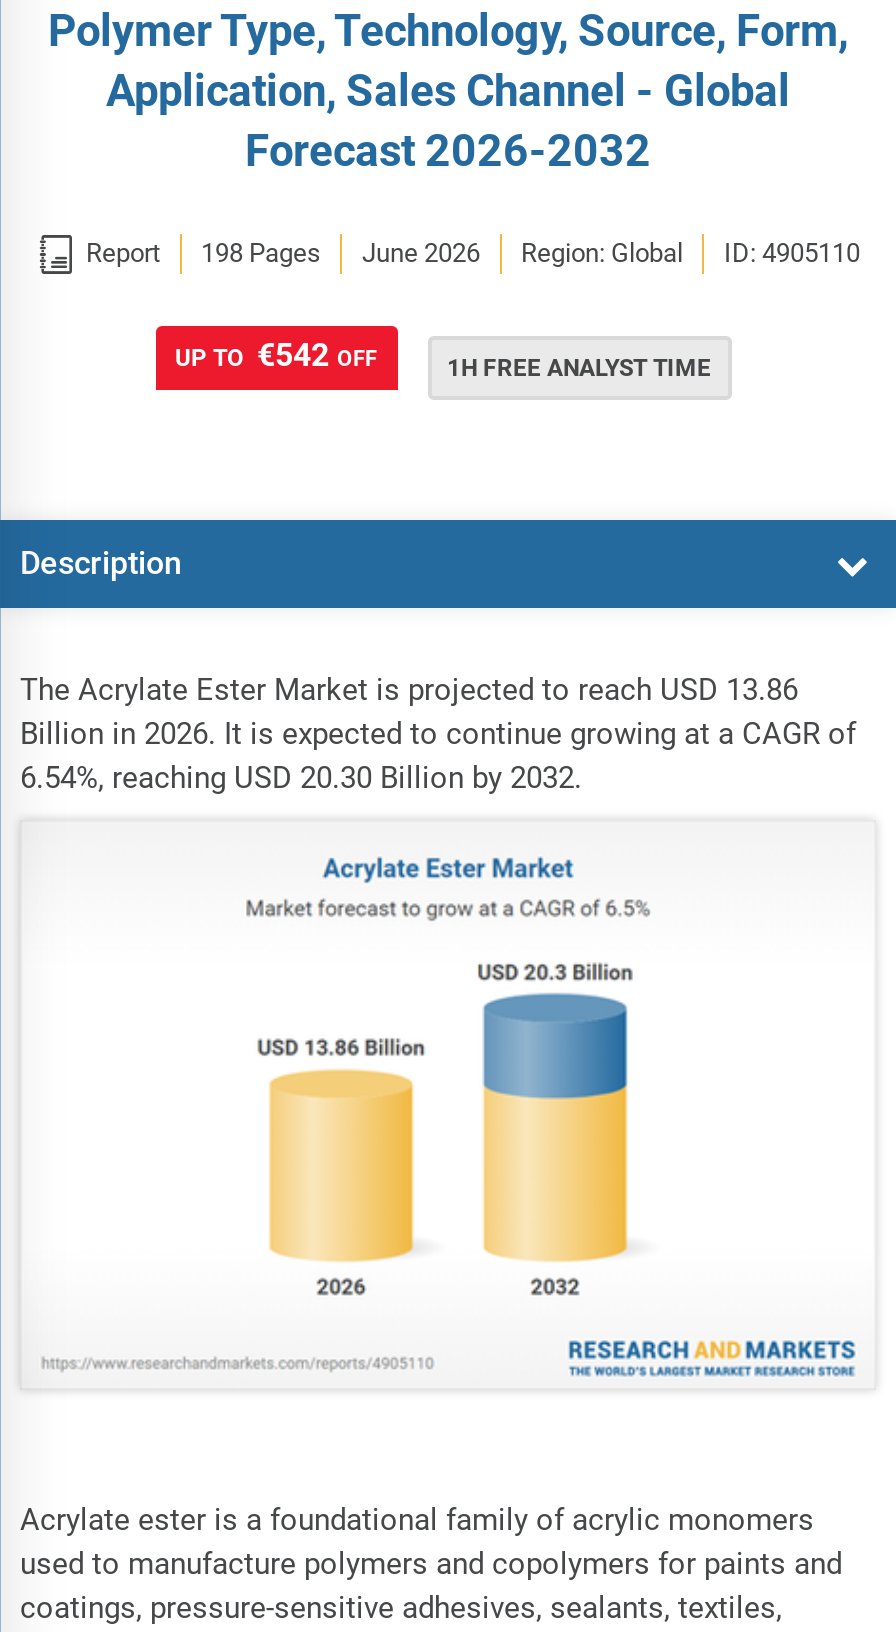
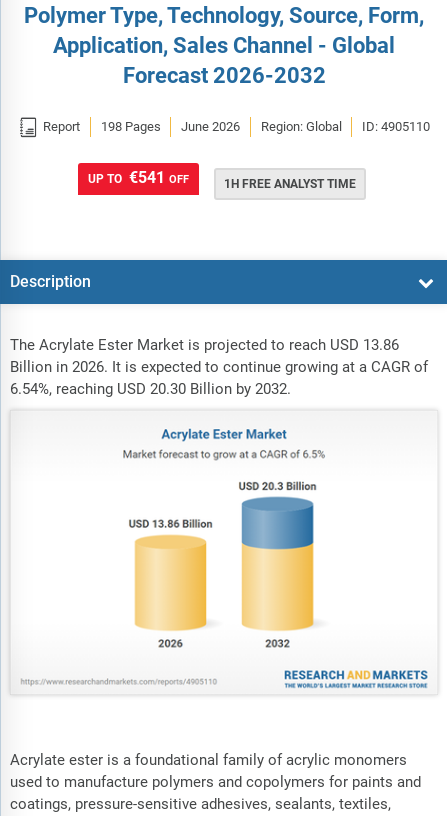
[175,335,377,373] UP TO €542 OFF -> [87,168,188,187] UP TO €541 OFF

